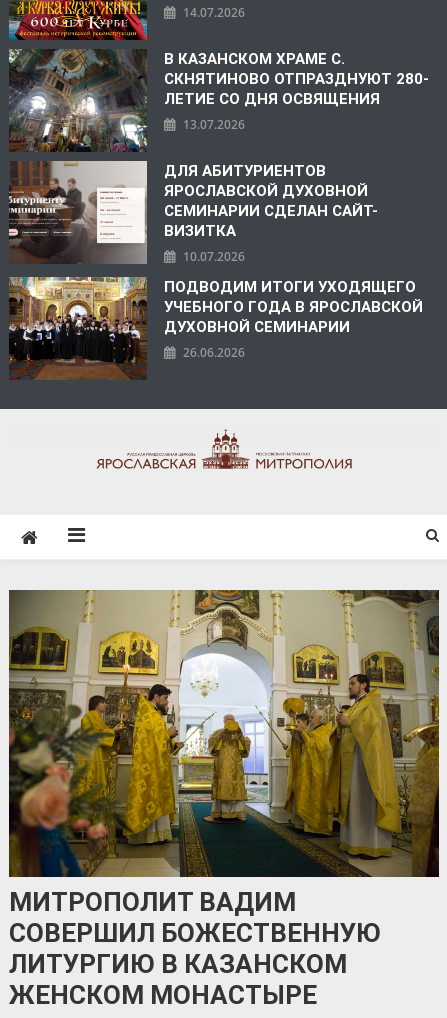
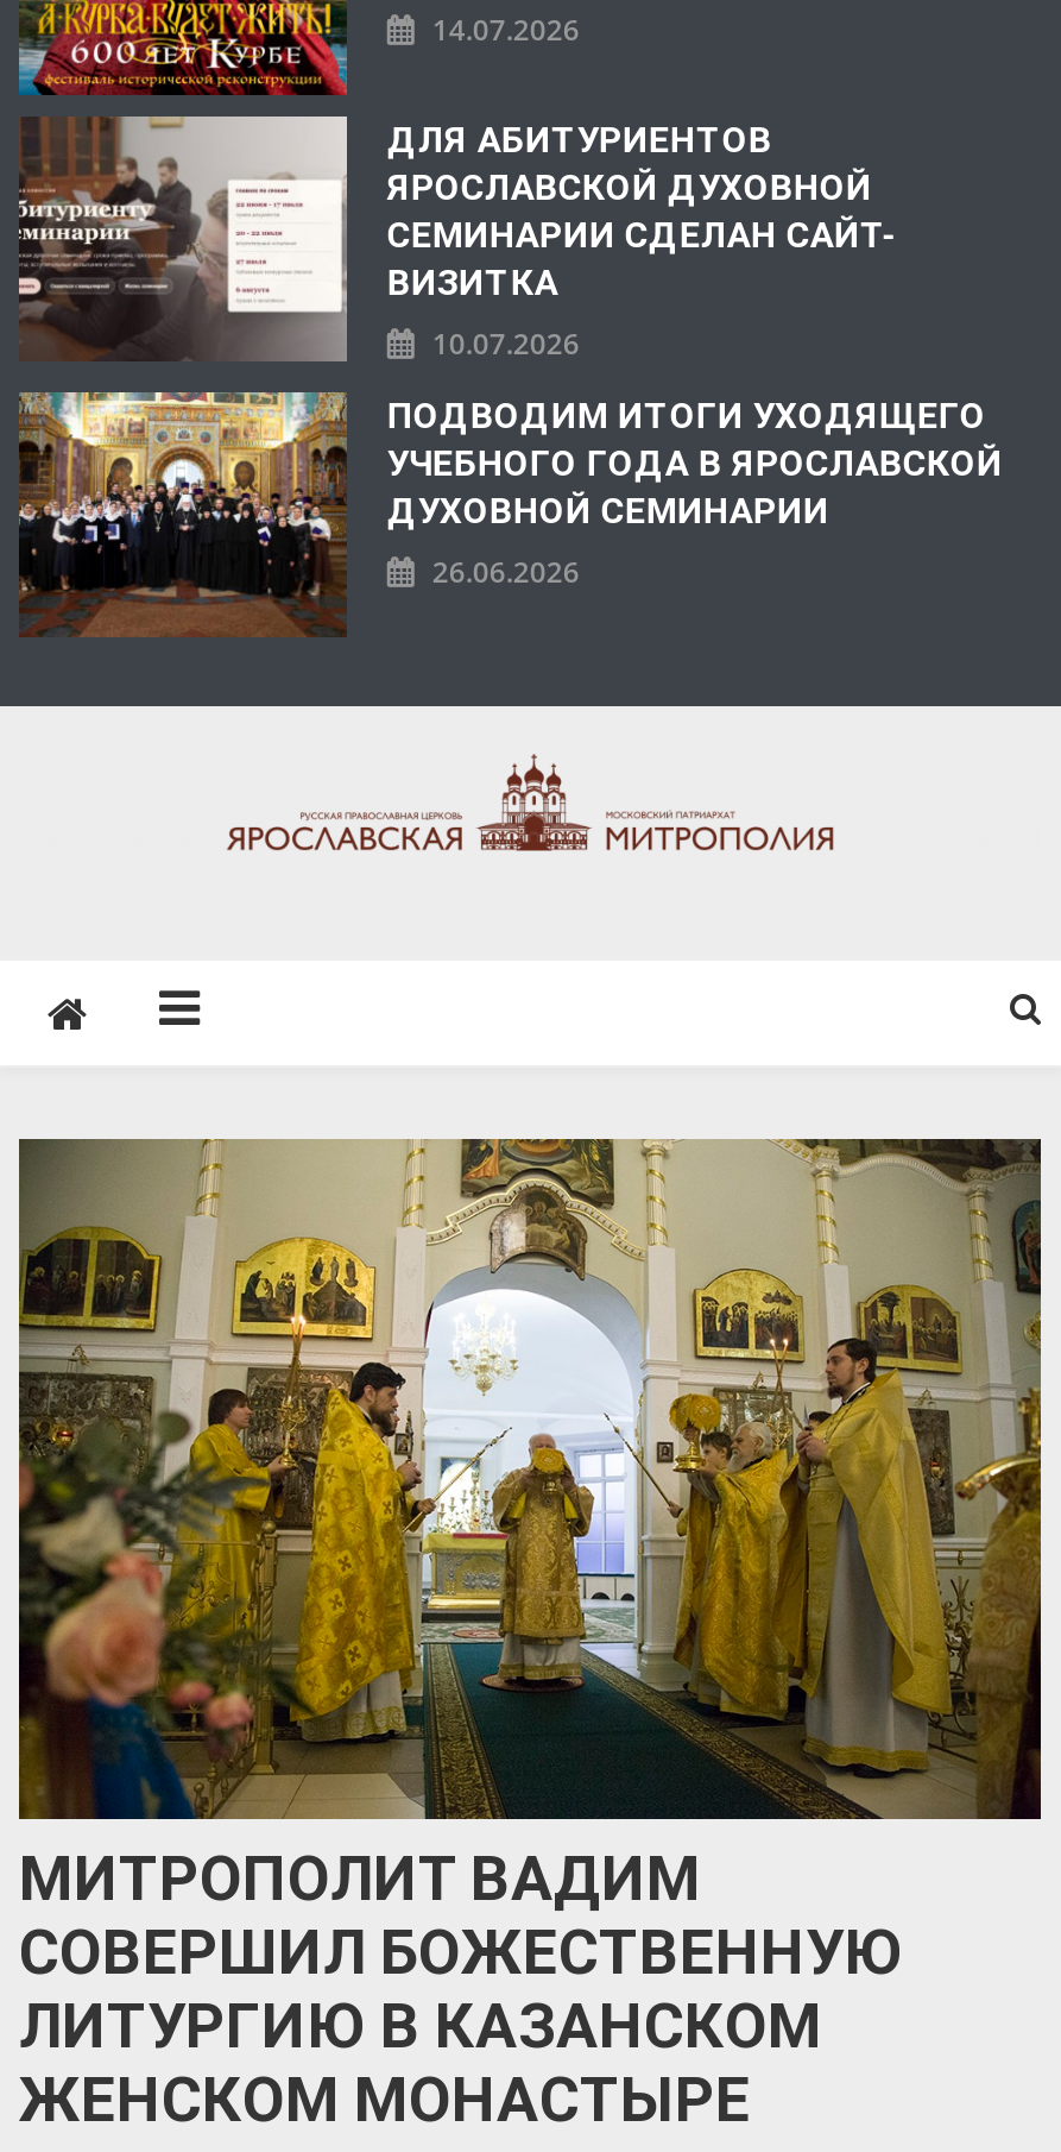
[8,49,429,152] [image] | В КАЗАНСКОМ ХРАМЕ С. | СКНЯТИНОВО ОТПРАЗДНУЮТ 280- | ЛЕТИЕ СО ДНЯ ОСВЯЩЕНИЯ | 13.07.2026 -> none

